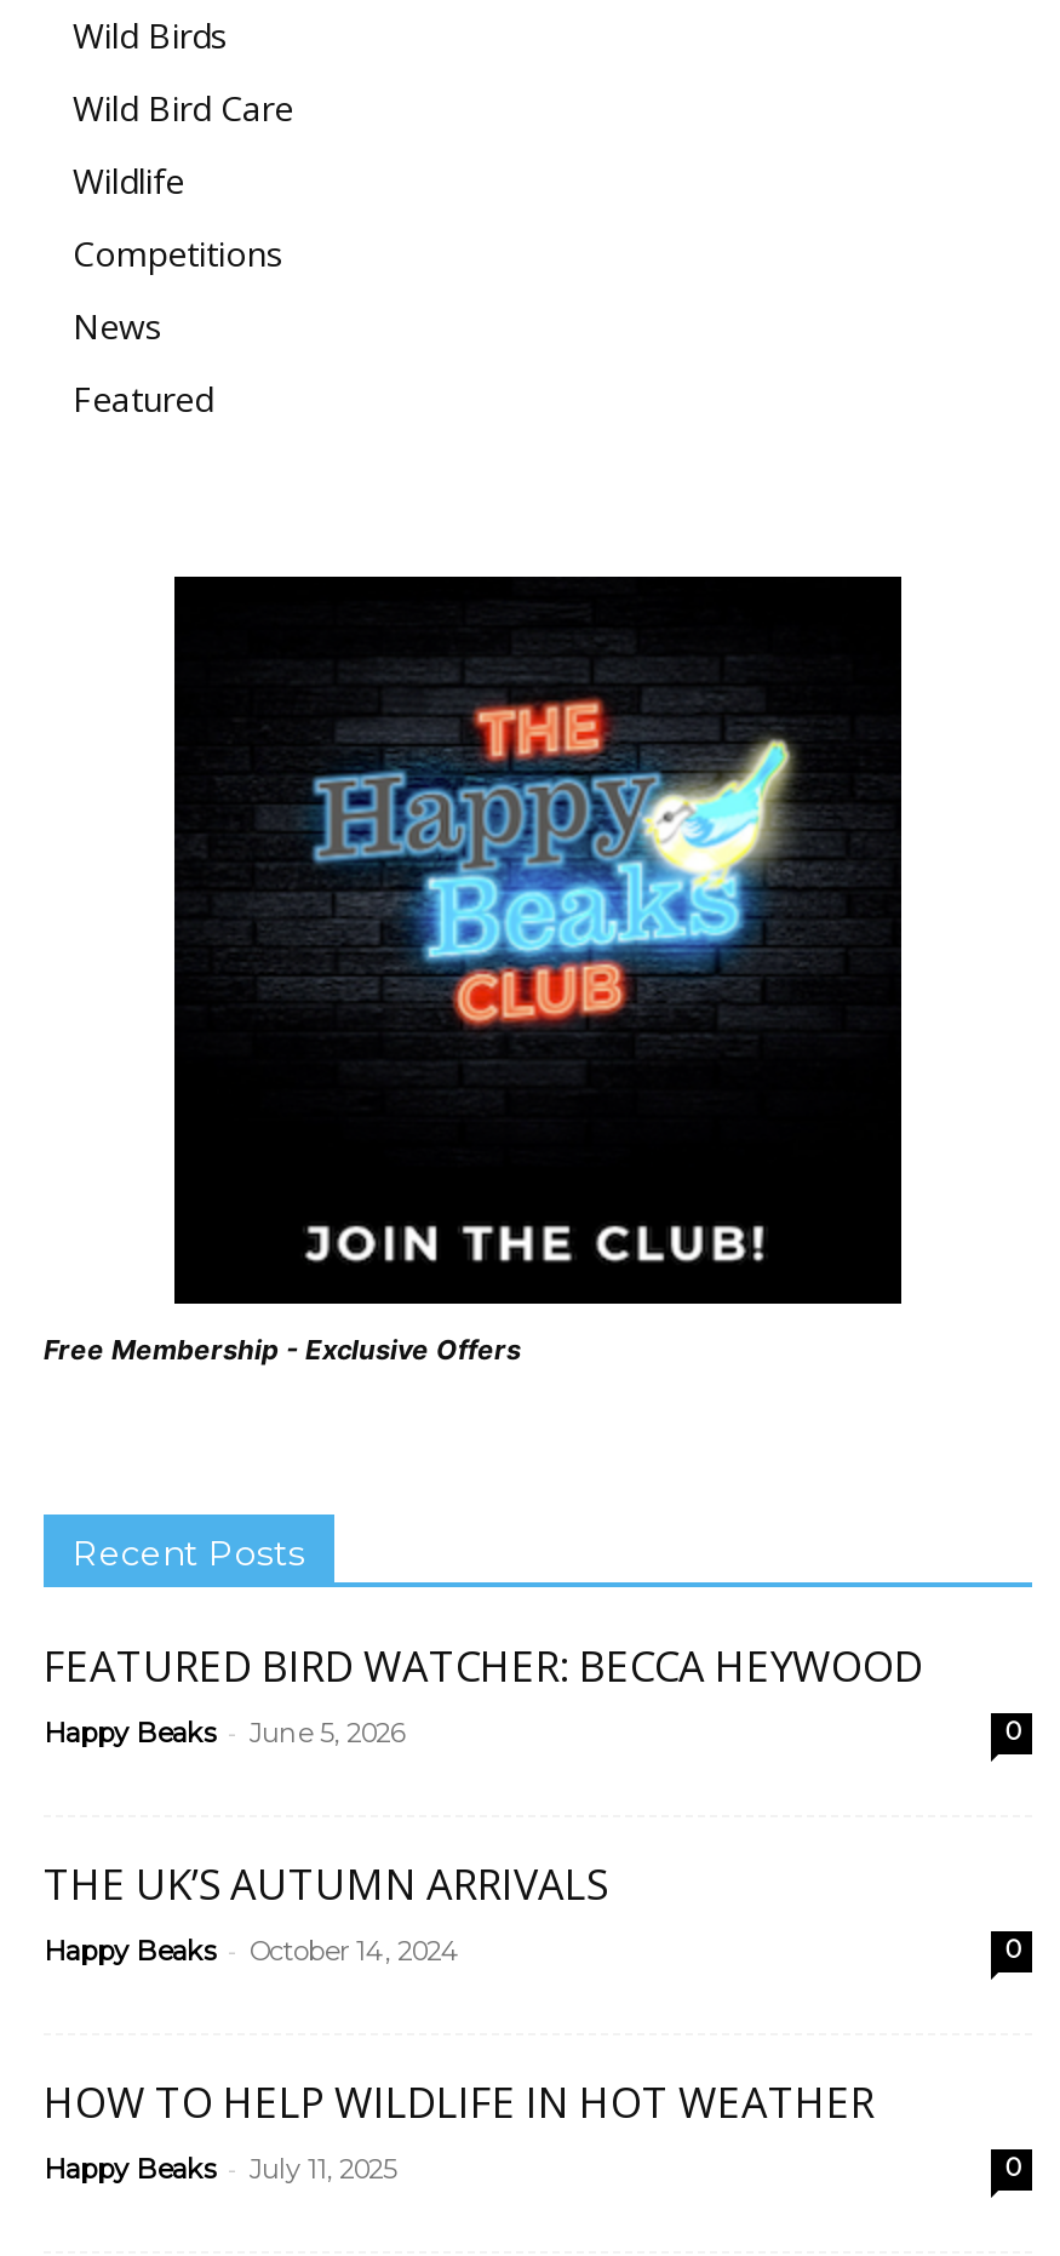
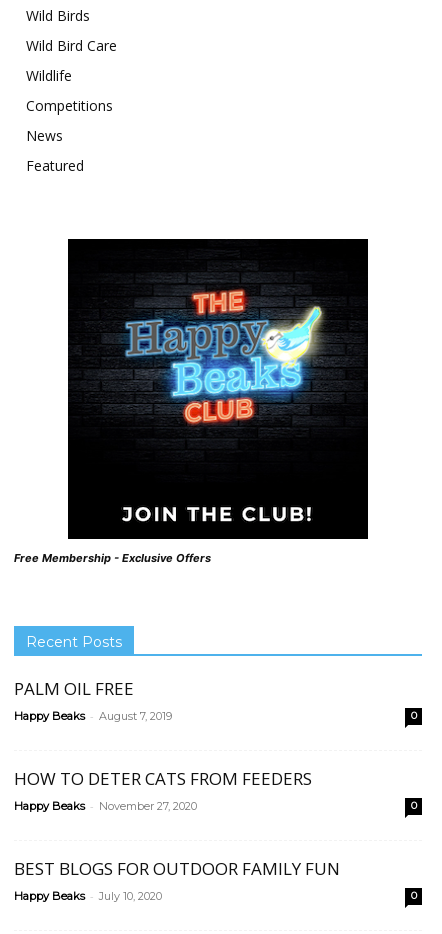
[44,1637,923,1749] FEATURED BIRD WATCHER: BECCA HEYWOOD | Happy Beaks - June 5, 2026 -> [14,677,172,723] PALM OIL FREE | Happy Beaks - August 7, 2019
[44,1855,608,1967] THE UK’S AUTUMN ARRIVALS | Happy Beaks - October 14, 2024 -> [14,767,312,813] HOW TO DETER CATS FROM FEEDERS | Happy Beaks - November 27, 2020
[44,2074,875,2185] HOW TO HELP WILDLIFE IN HOT WEATHER | Happy Beaks - July 11, 2025 -> [14,857,340,903] BEST BLOGS FOR OUTDOOR FAMILY FUN | Happy Beaks - July 10, 2020

